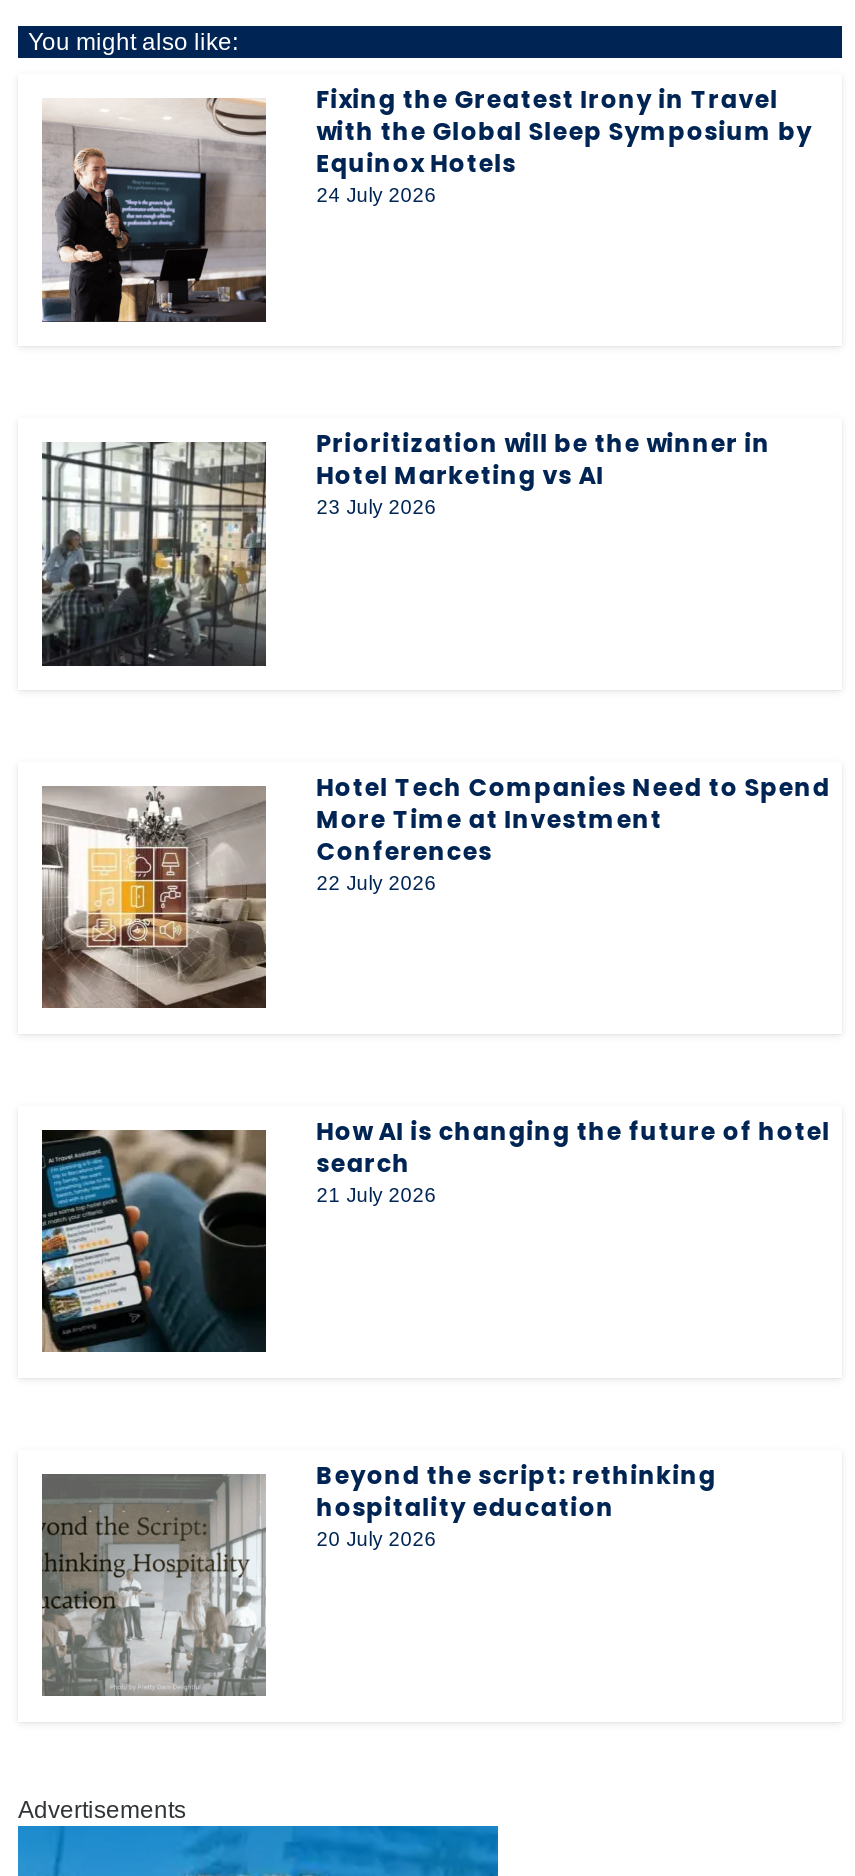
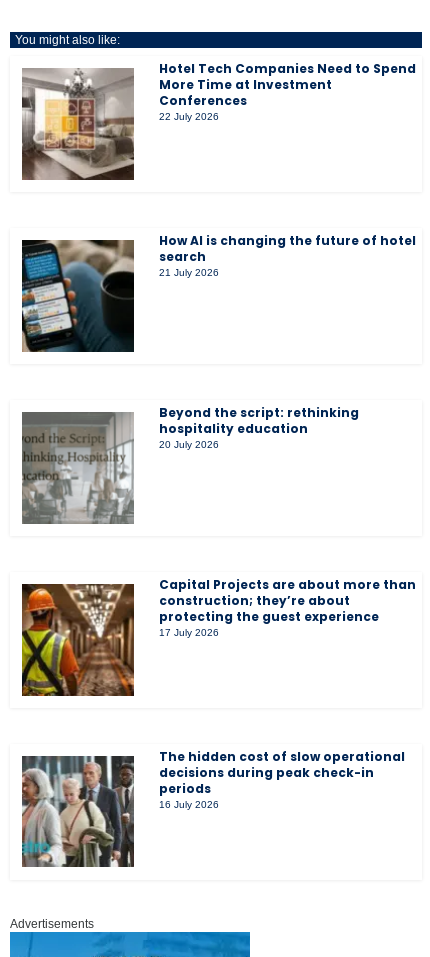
[40,82,812,322] [image] | Fixing the Greatest Irony in Travel | with the Global Sleep Symposium by | Equinox Hotels | 24 July 2026 -> none
[40,426,770,666] [image] | Prioritization will be the winner in | Hotel Marketing vs AI | 23 July 2026 -> none
moved [38,770,830,1550] -> [20,60,416,450]: [image] | Hotel Tech Companies Need to Spend | More Time at Investment | ... | hospitality education | 20 July 2026
moved [38,1472,268,1698] -> [20,411,135,524]: [image]
none -> [21,576,416,697] [image] | Capital Projects are about more than | construction; they’re about | protecting the guest experience | 17 July 2026
none -> [22,748,405,867] [image] | The hidden cost of slow operational | decisions during peak check-in | periods | 16 July 2026

